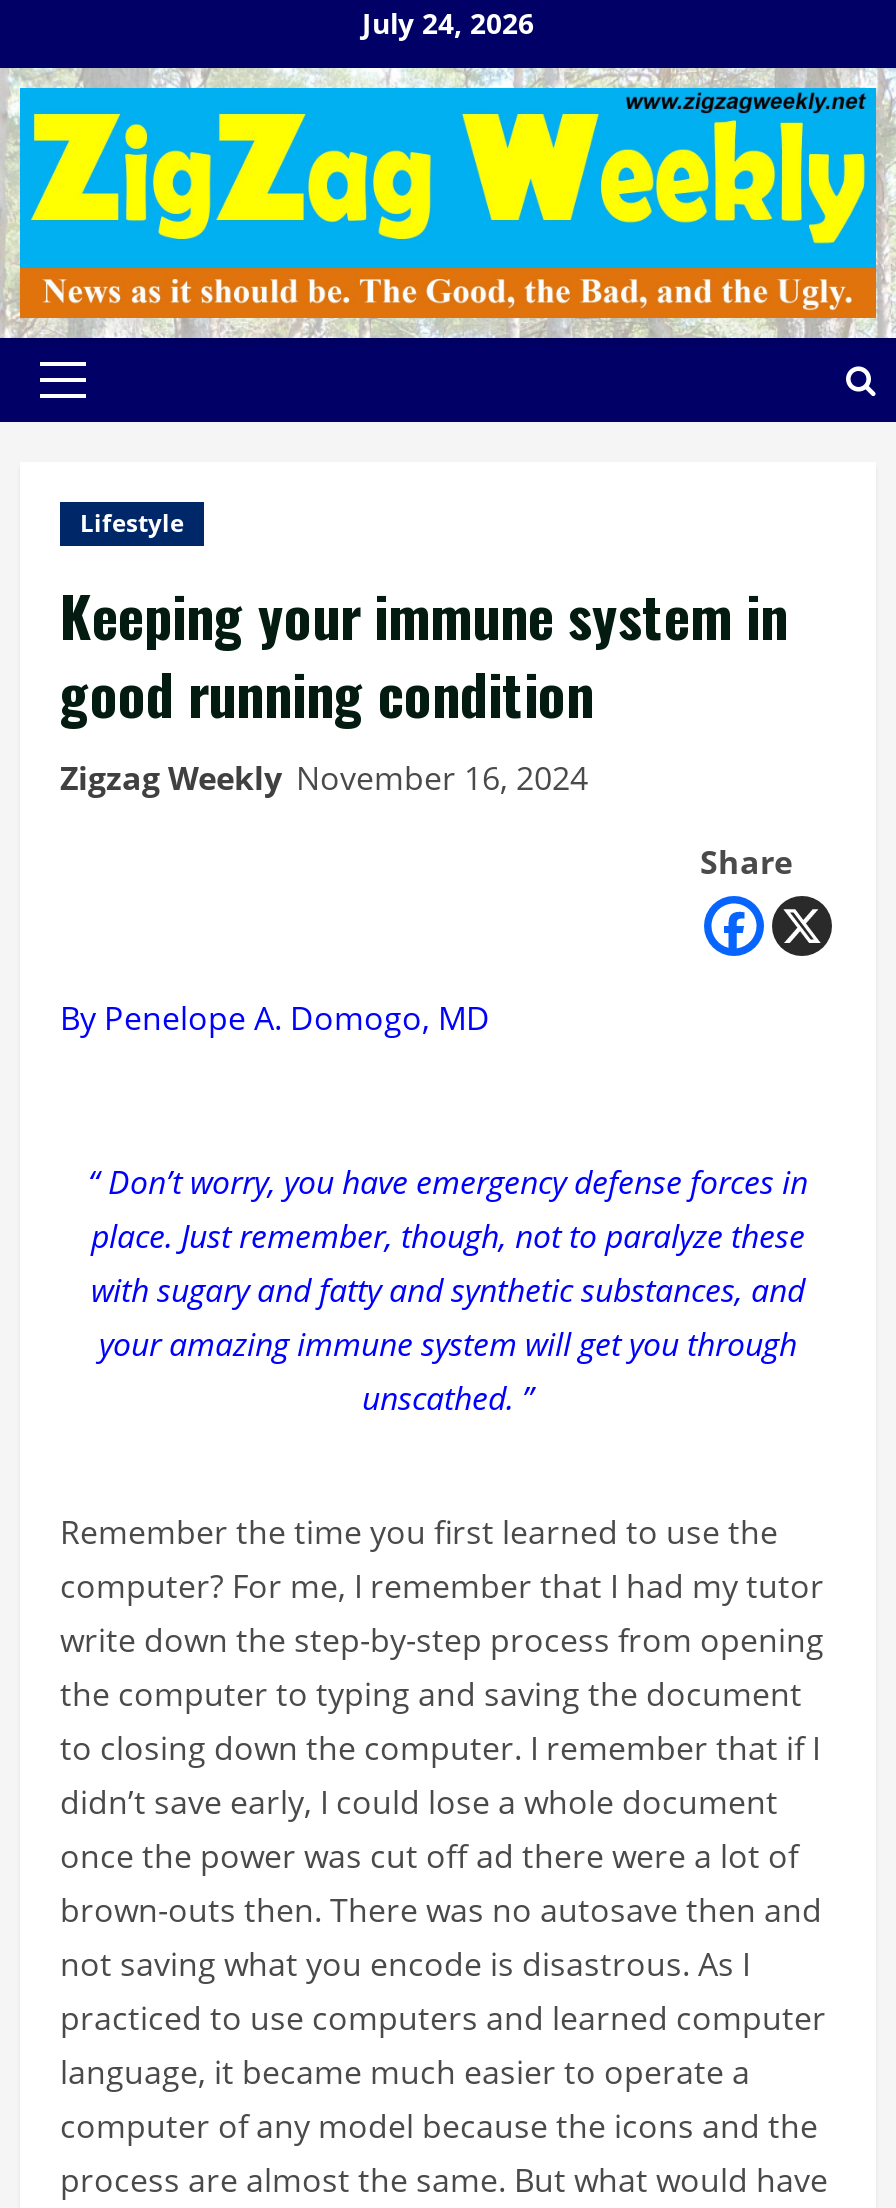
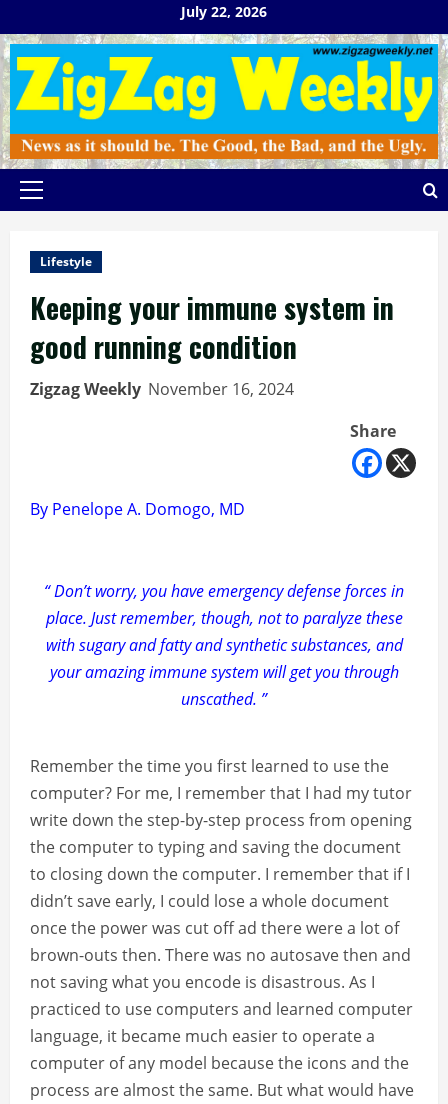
[362,4,534,42] July 24, 2026 -> [181,2,267,21] July 22, 2026

